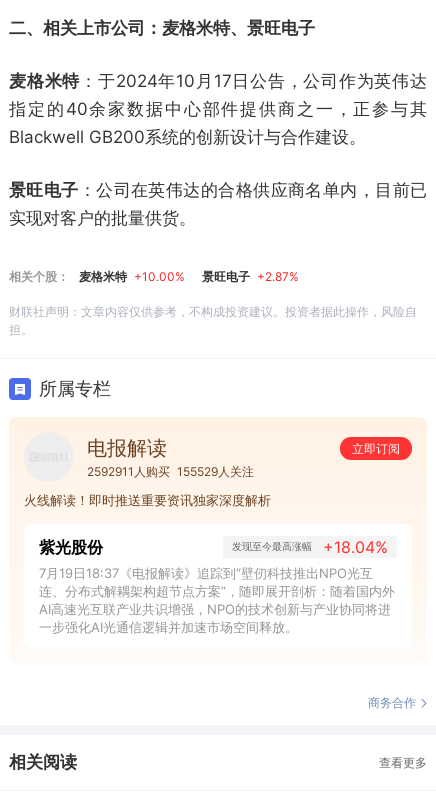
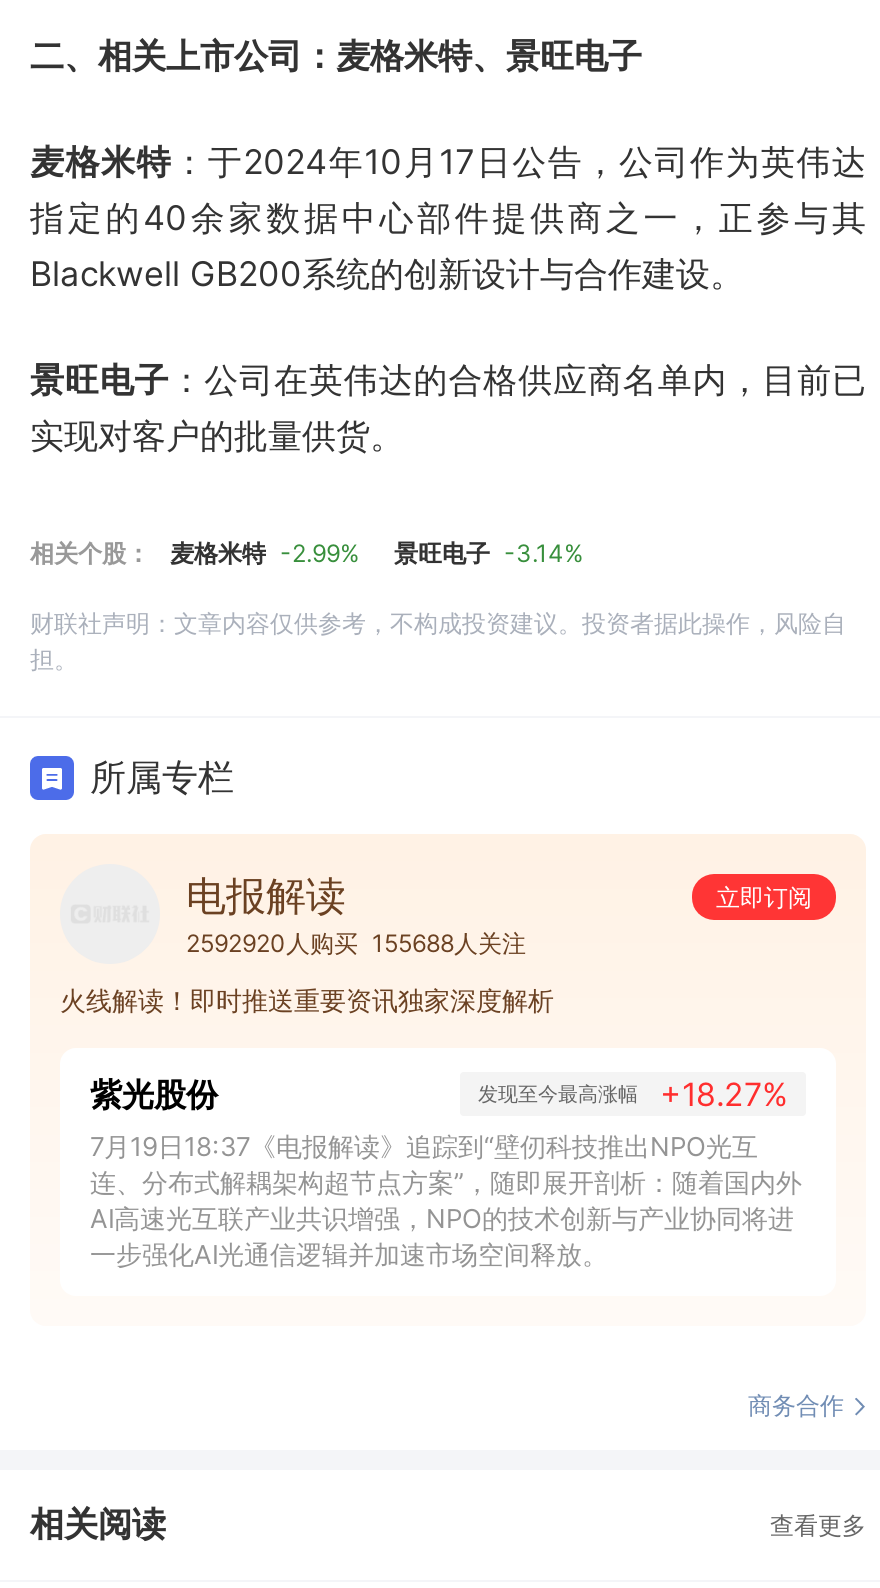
[79,269,185,284] 麦格米特 +10.00% -> [170,539,360,569] 麦格米特 -2.99%
[202,269,299,284] 景旺电子 +2.87% -> [394,539,584,569] 景旺电子 -3.14%
[87,464,254,479] 2592911人购买 155529人关注 -> [186,929,526,959] 2592920人购买 155688人关注
[232,537,388,557] 发现至今最高涨幅 +18.04% -> [478,1075,788,1115] 发现至今最高涨幅 +18.27%

